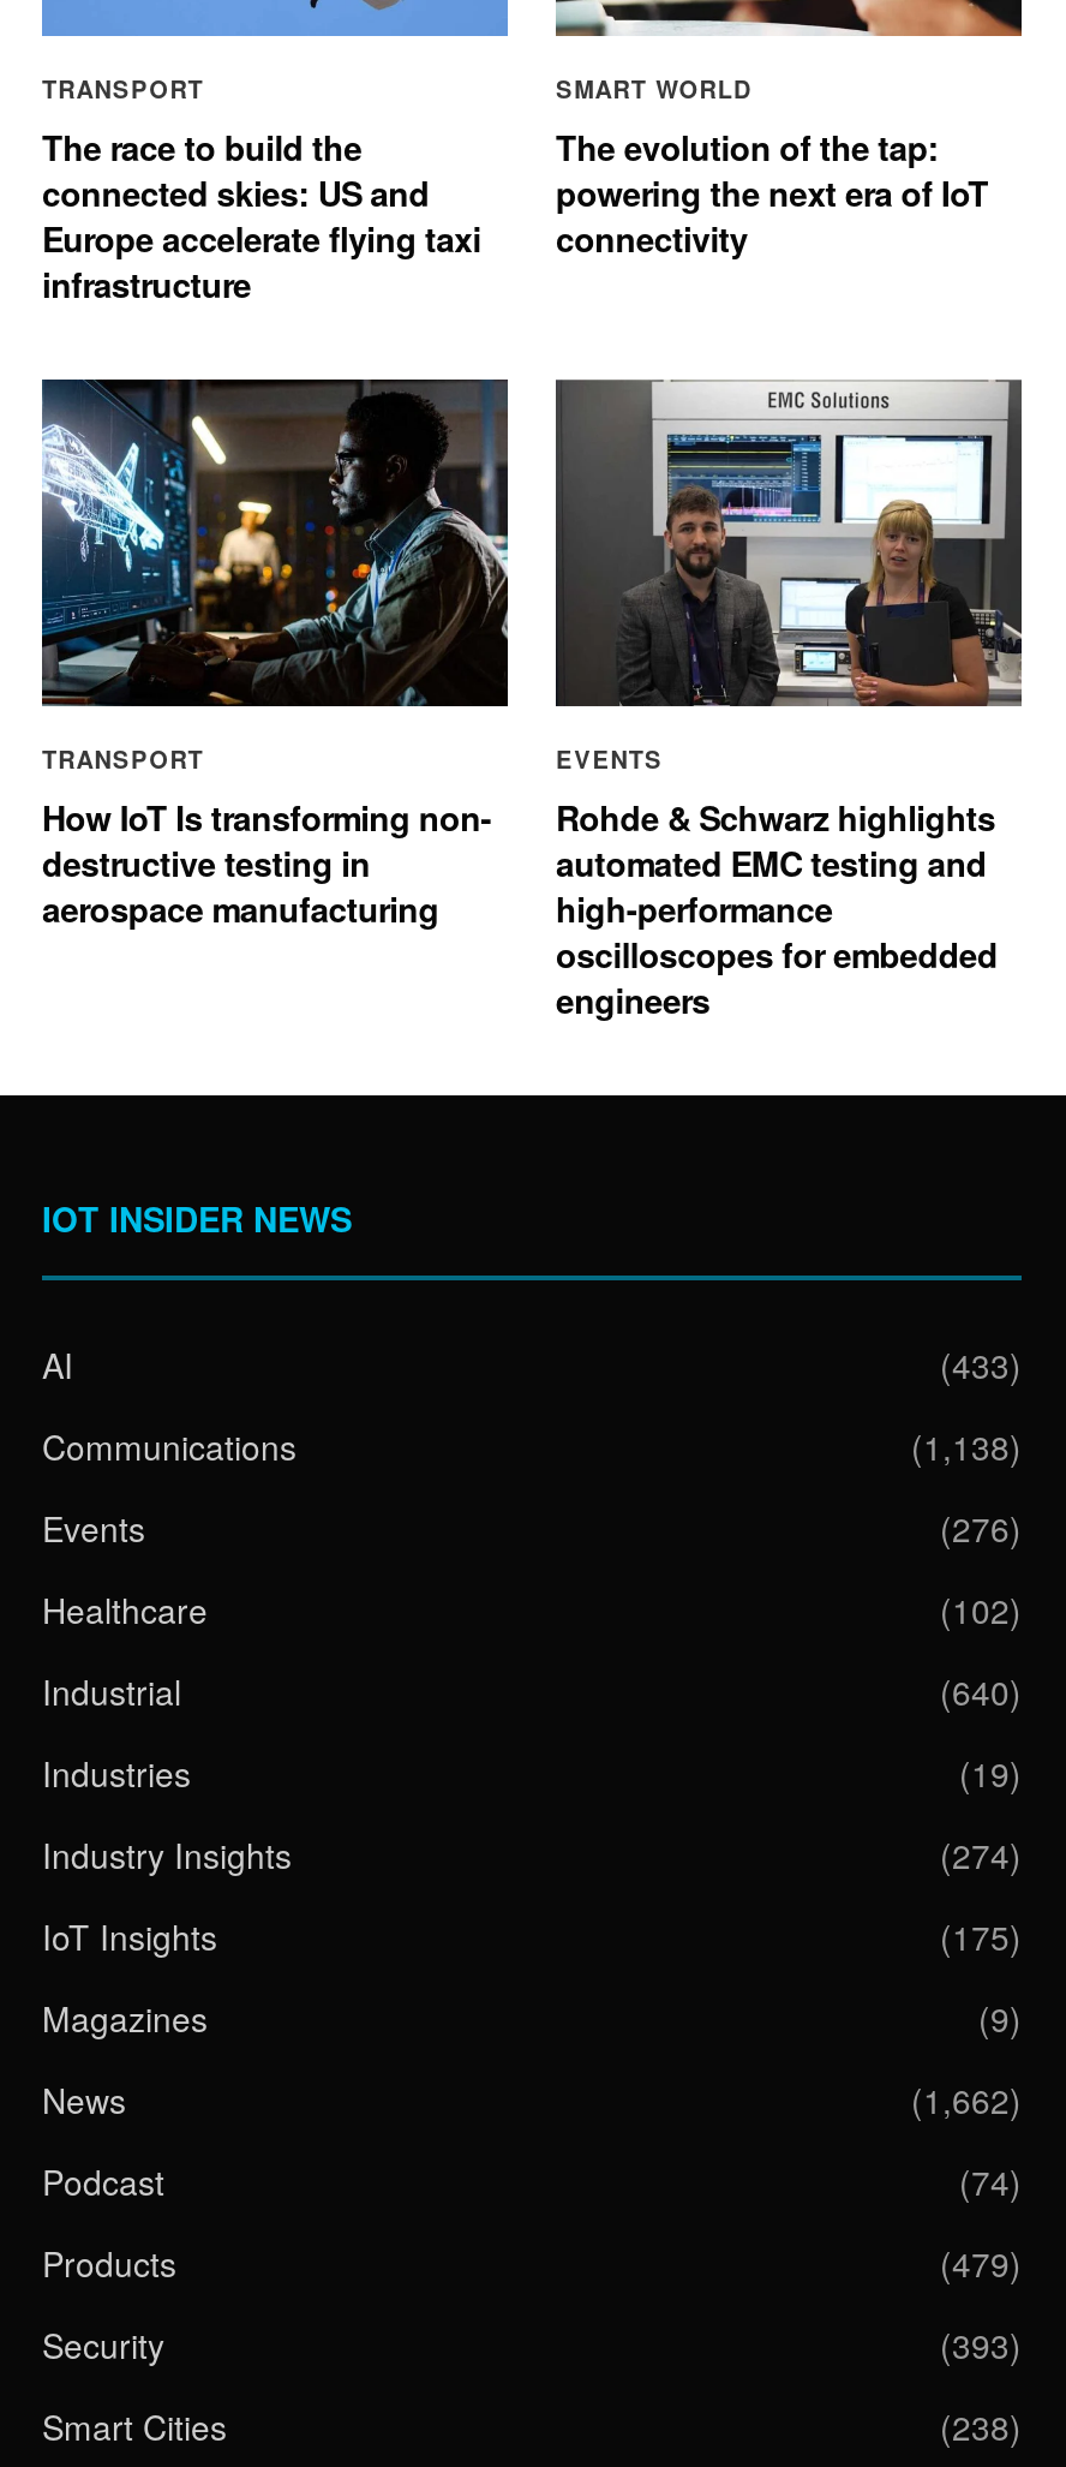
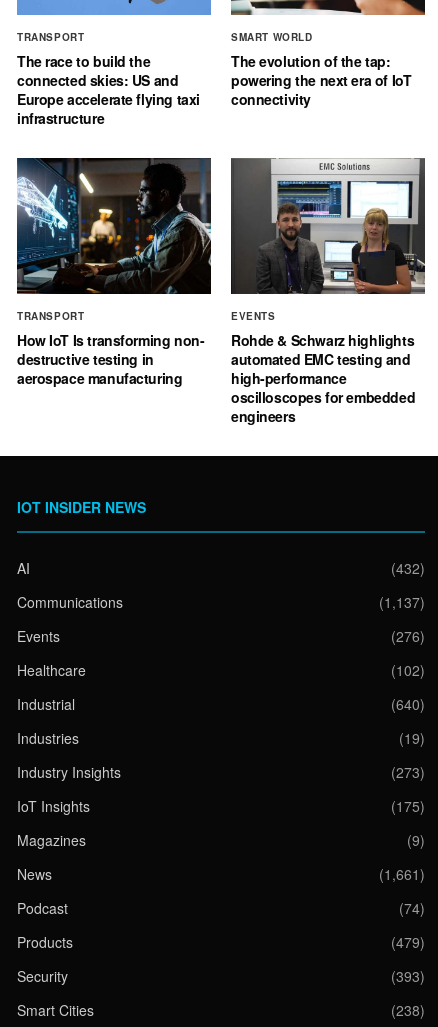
[940,1340,1022,1388] (433) -> [391,558,425,578] (432)
[911,1422,1022,1470] (1,138) -> [379,592,425,612] (1,137)
[940,1830,1022,1878] (274) -> [391,762,425,782] (273)
[911,2075,1022,2123] (1,662) -> [379,864,425,884] (1,661)

